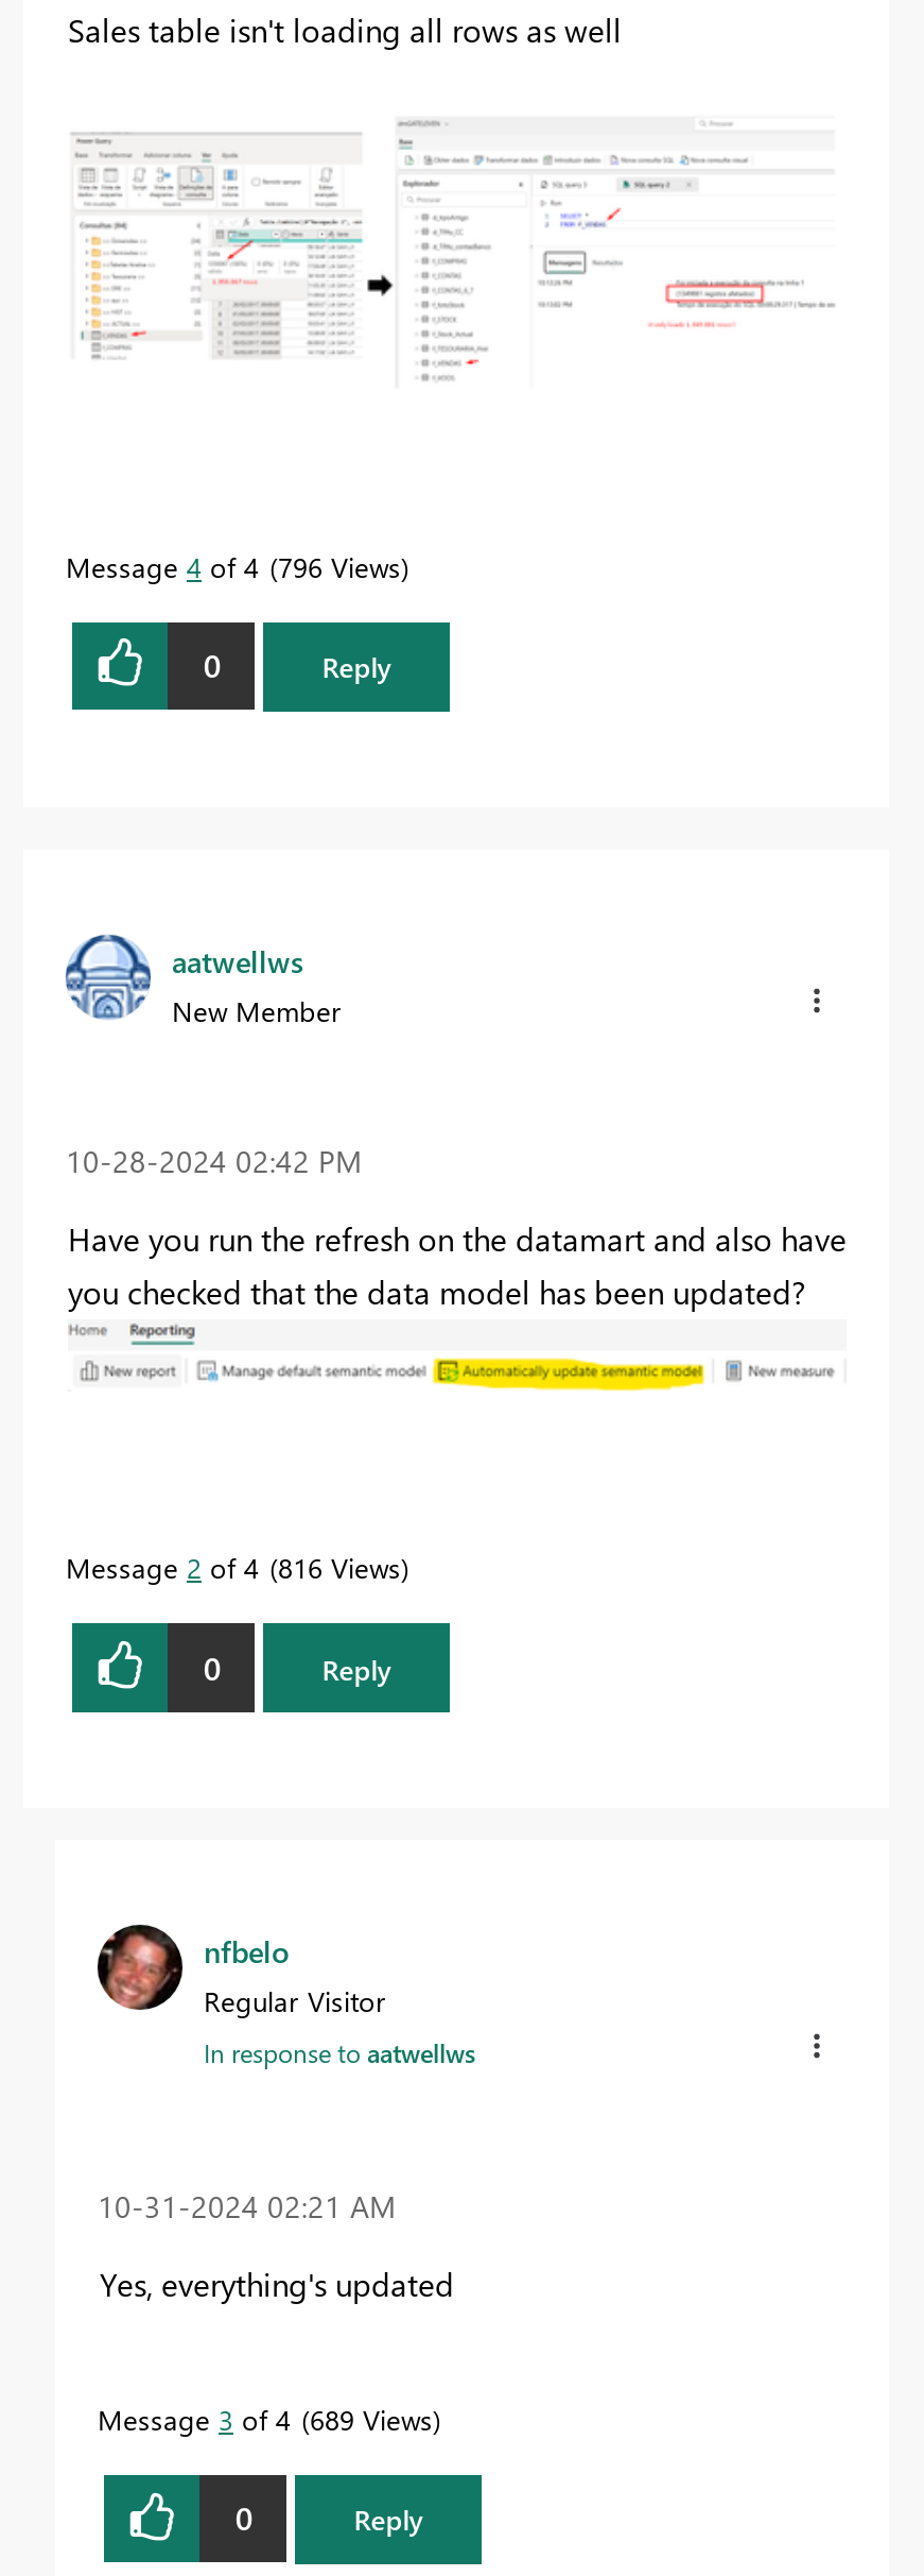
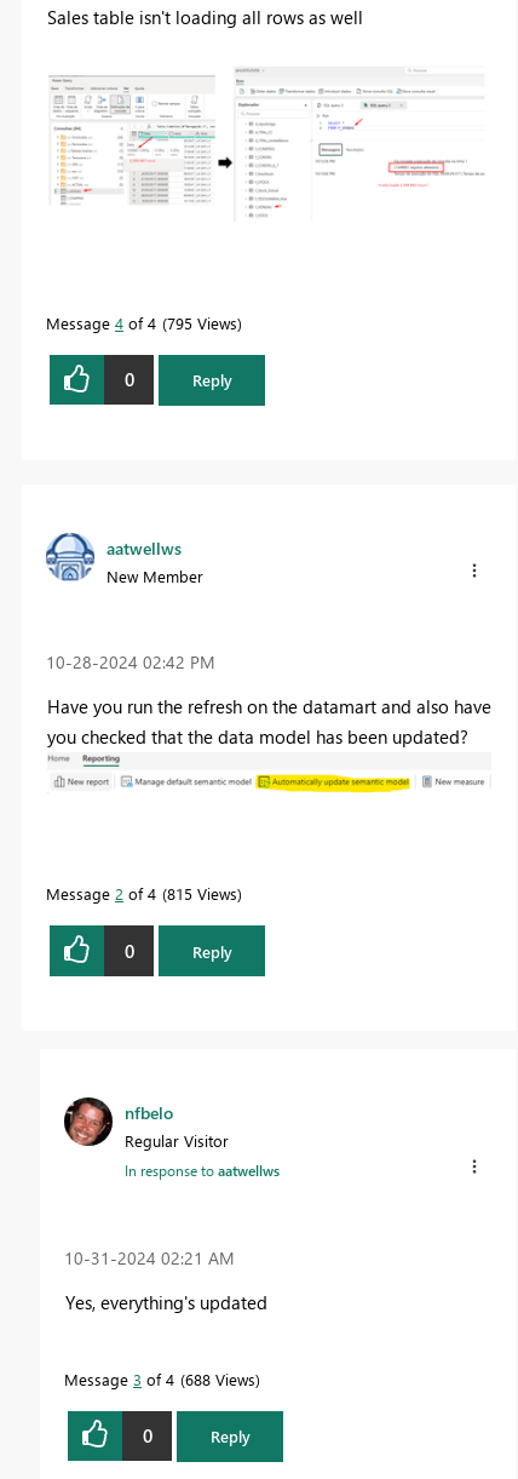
[66,547,401,584] Message 4 of 4 796 Views -> [46,312,237,333] Message 4 of 4 795 Views
[66,1549,401,1585] Message 2 of 4 816 Views -> [46,883,237,904] Message 2 of 4 815 Views
[98,2400,433,2436] Message 3 of 4 689 Views -> [64,1368,255,1389] Message 3 of 4 688 Views

